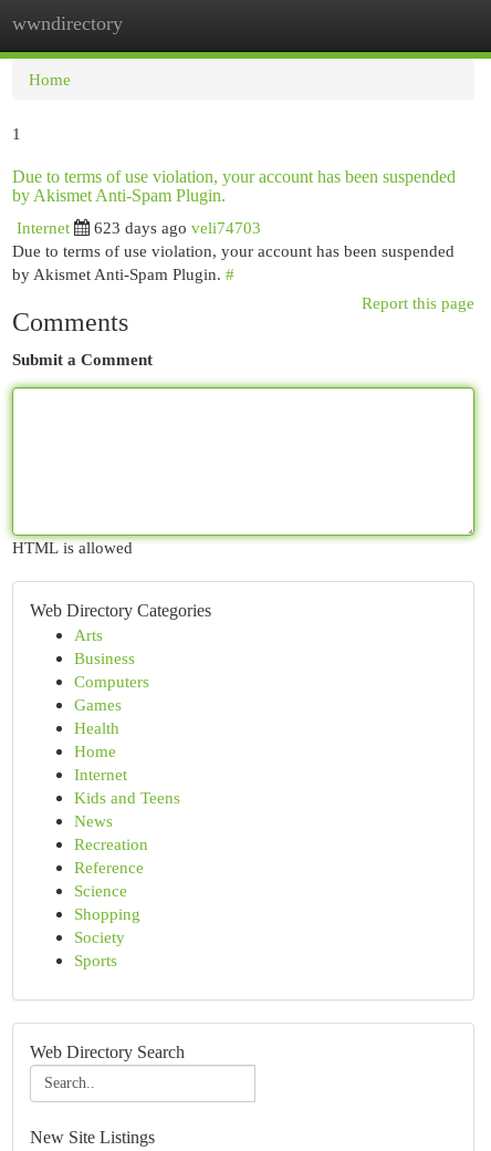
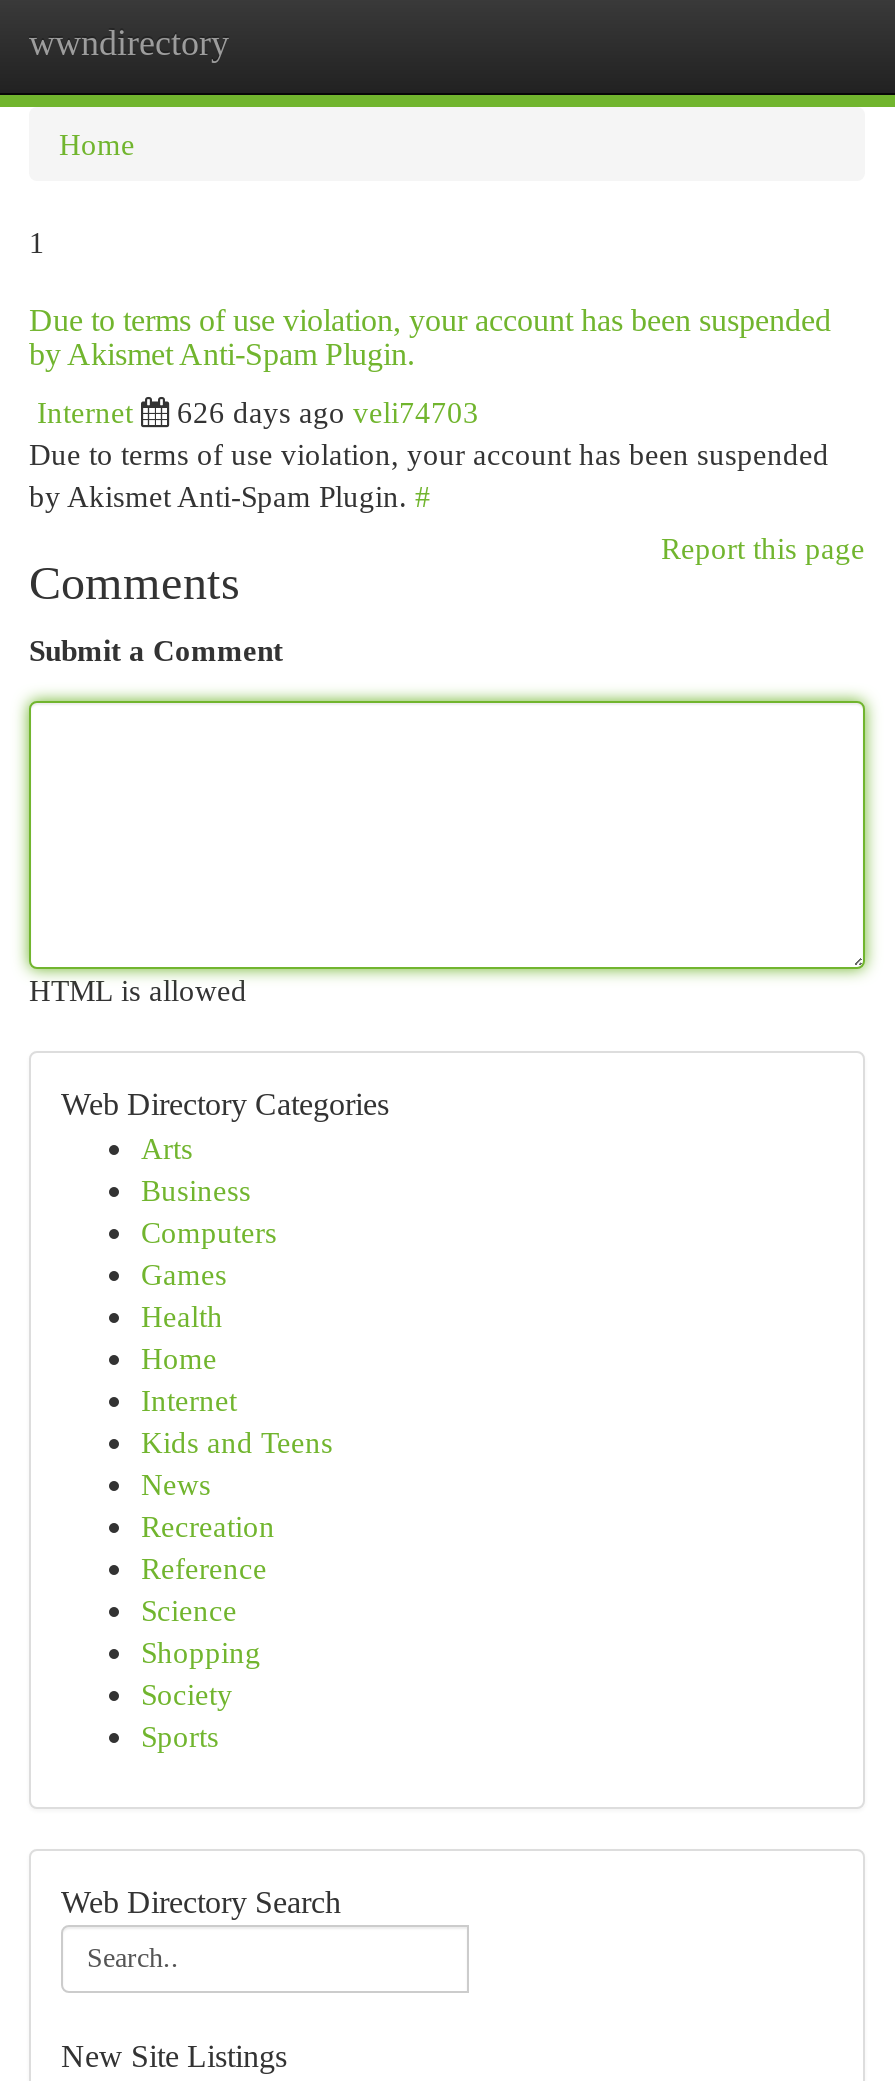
[17,218,261,237] Internet 623 days ago veli74703 -> [37,395,479,429] Internet 626 days ago veli74703

